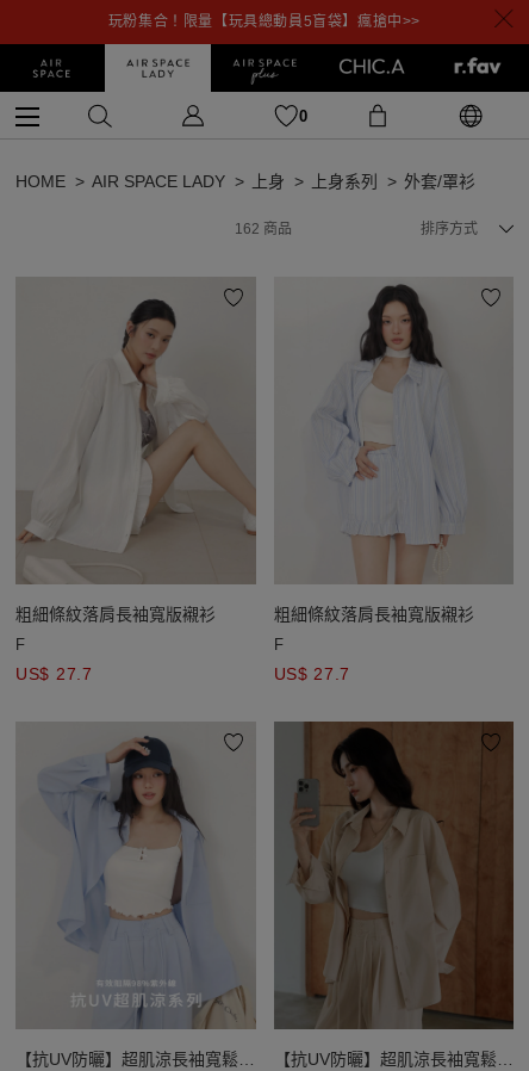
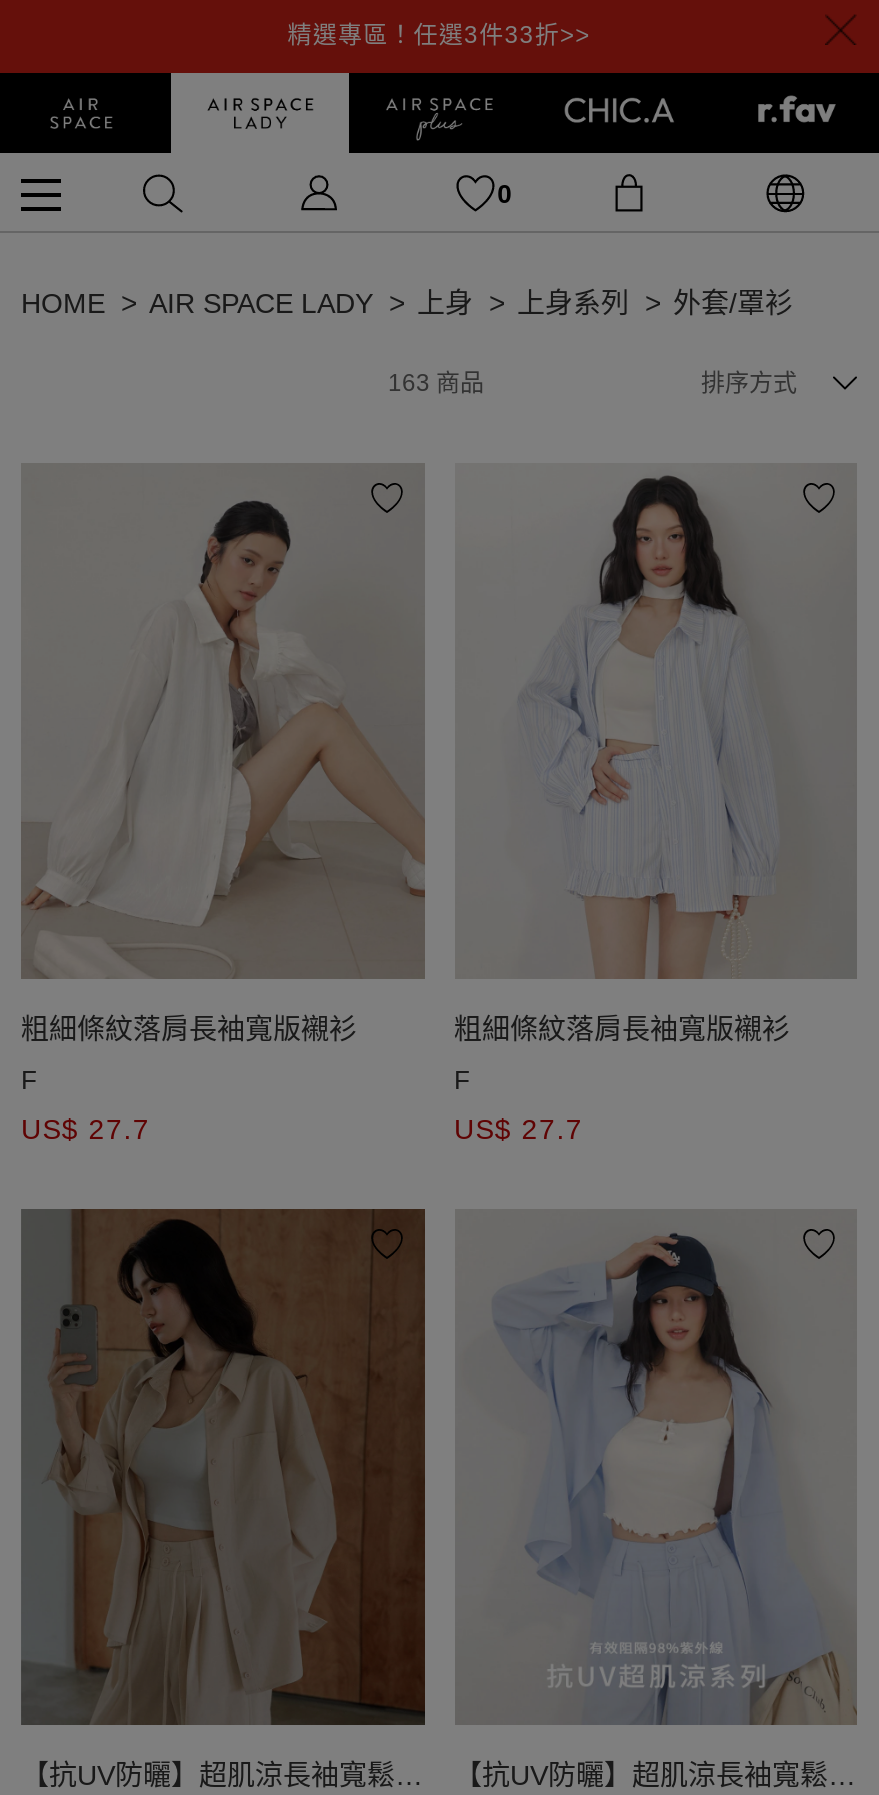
[108,13,421,30] 玩粉集合！限量【玩具總動員5盲袋】瘋搶中>> -> [288,21,590,49] 精選專區！任選3件33折>>
[234,221,291,237] 162商品 -> [388,369,484,397] 163商品
[17,722,256,1029] [image] -> [21,1207,427,1725] [image]
[274,720,515,1029] [image] -> [457,1209,857,1725] [image]

